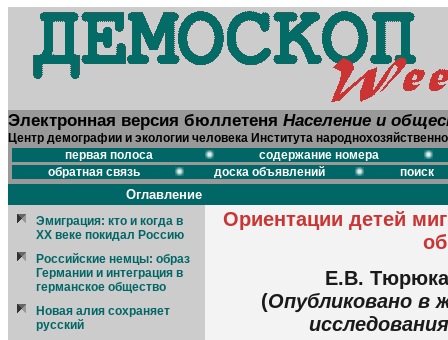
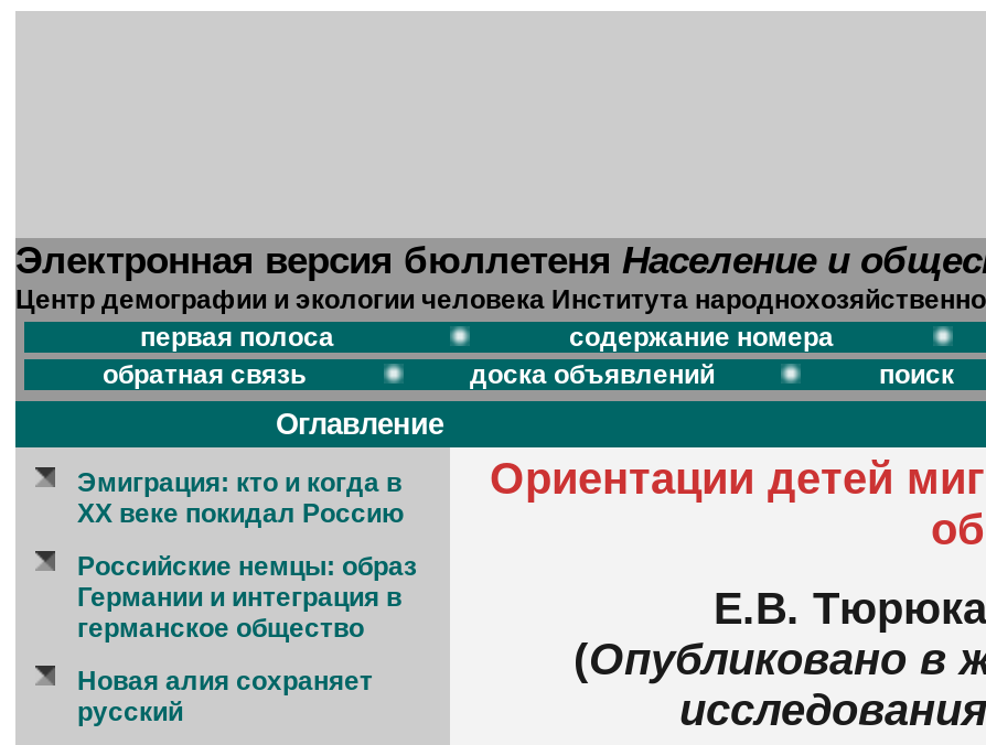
[32,10,445,103] [image] -> none

